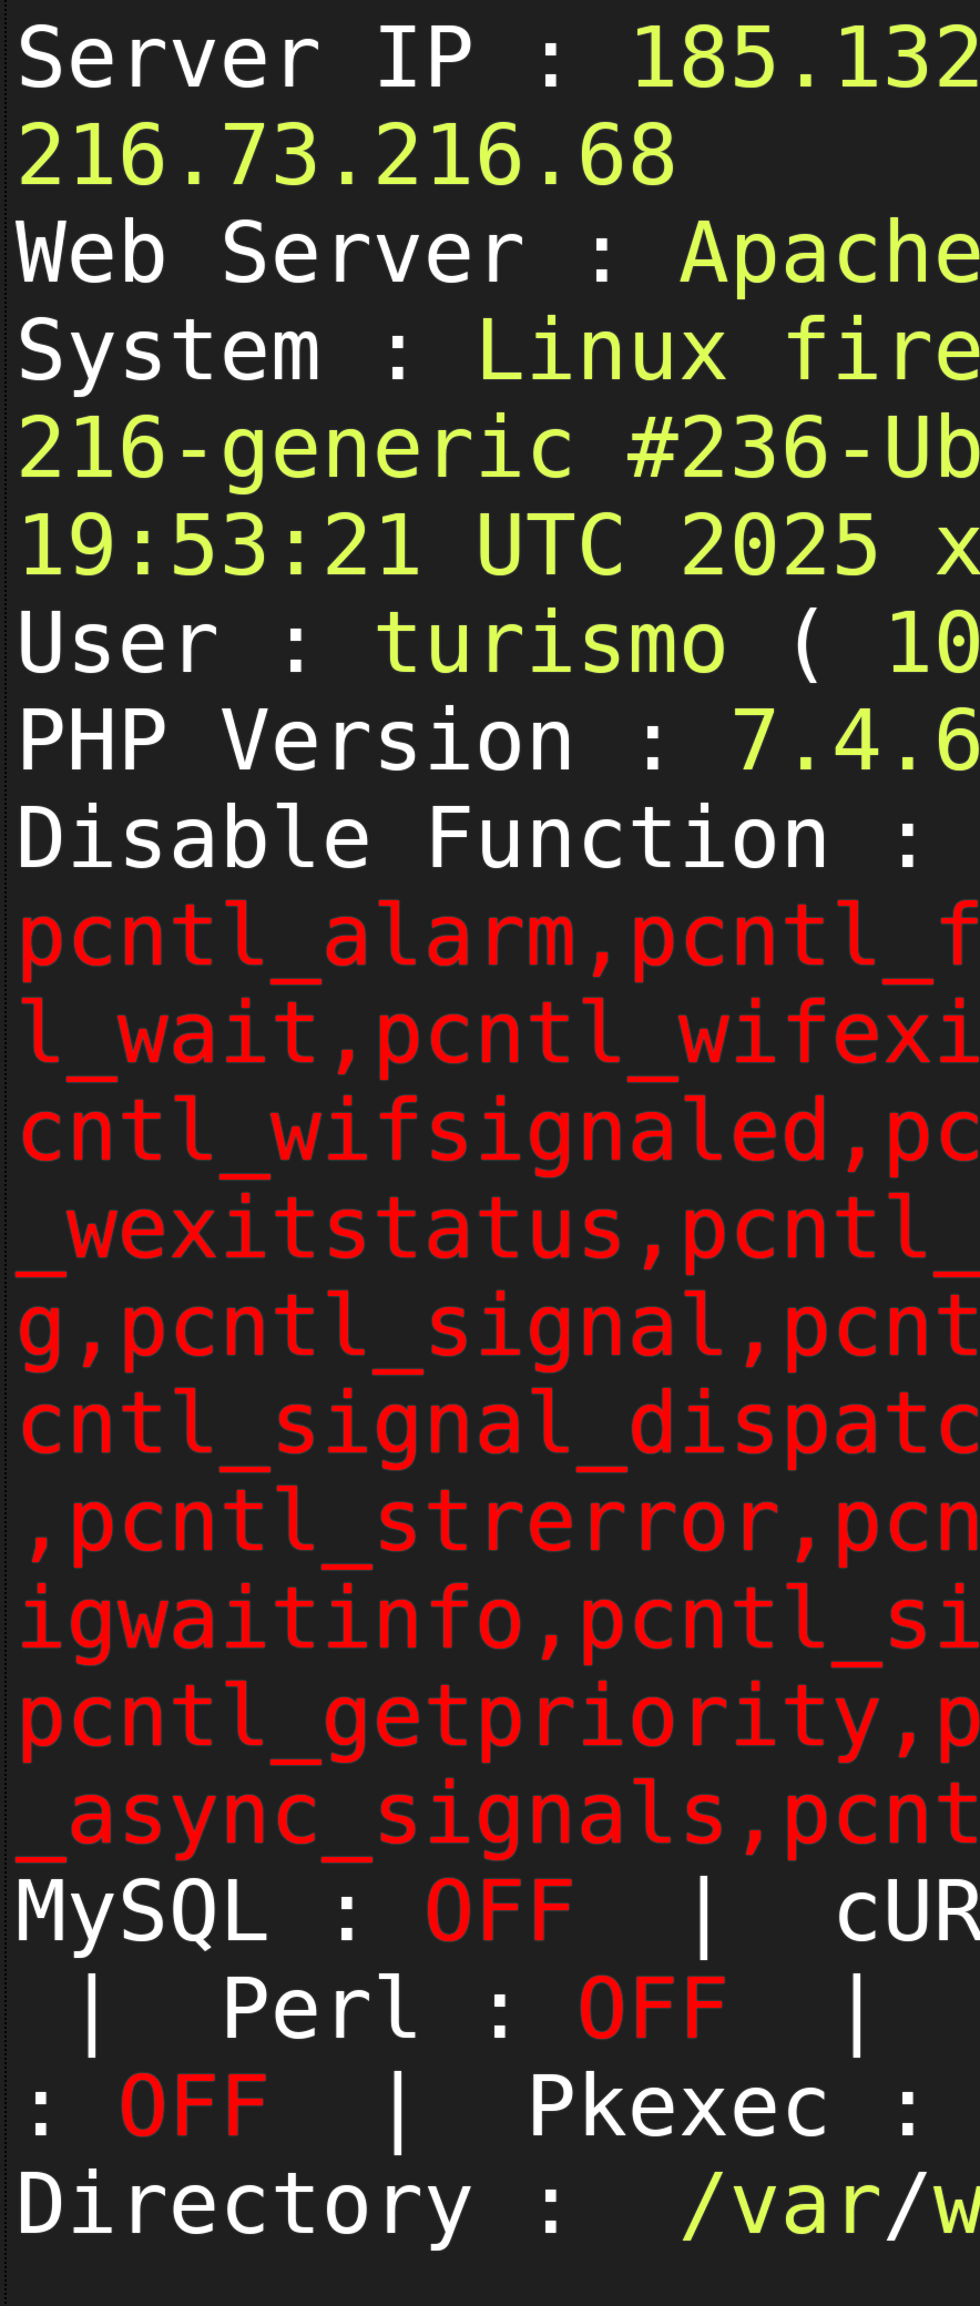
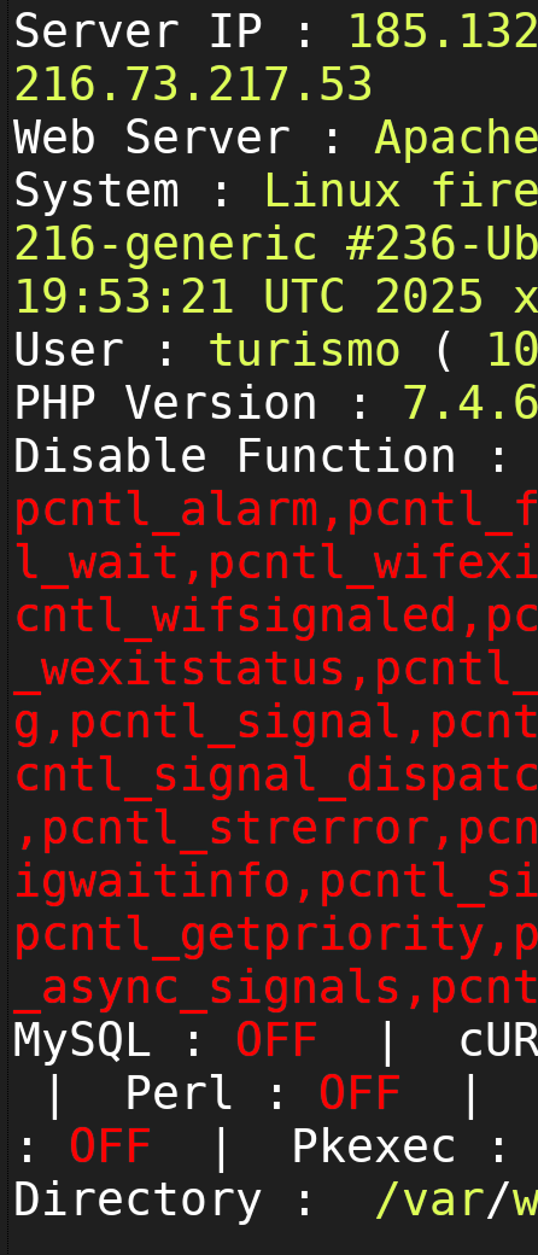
[16,106,678,204] 216.73.216.68 -> [13,58,374,111] 216.73.217.53

